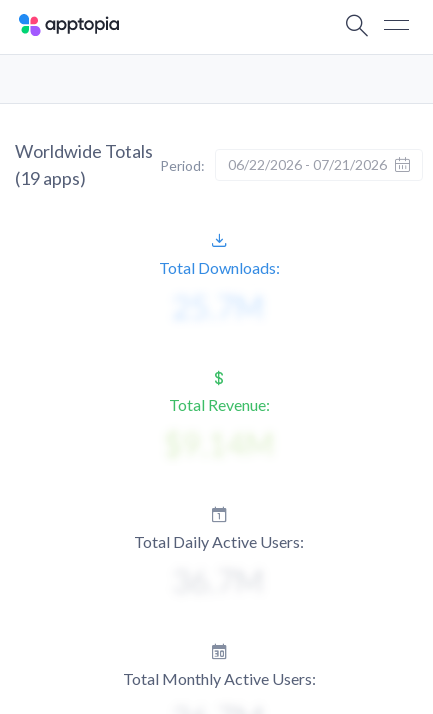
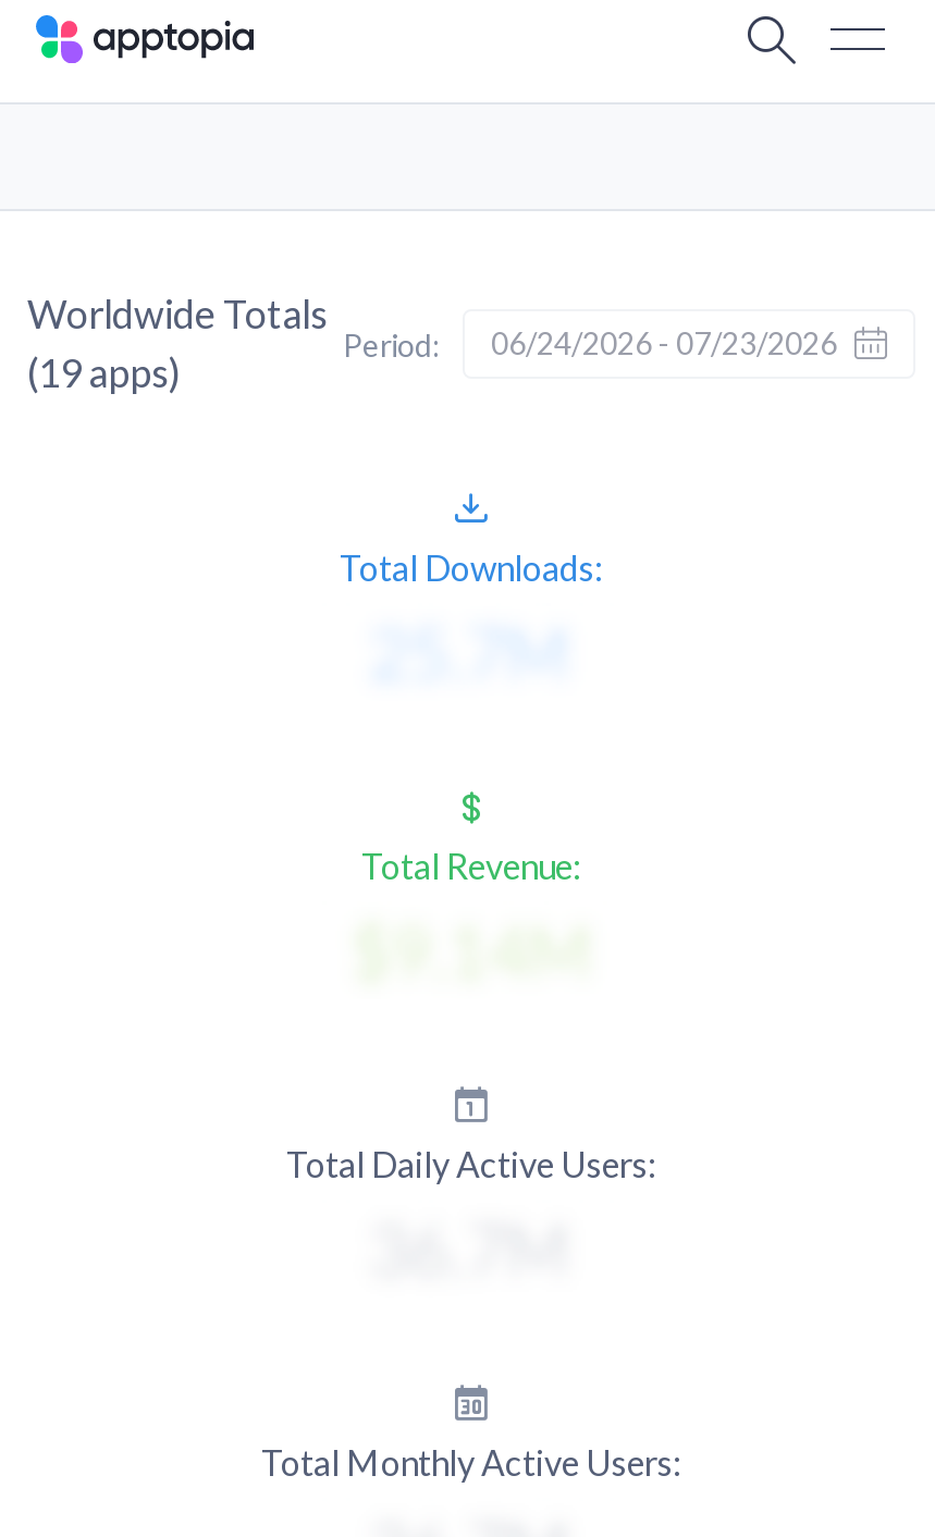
[160,156,387,173] Period: 06/22/2026 - 07/21/2026 -> [343,324,837,362] Period: 06/24/2026 - 07/23/2026

